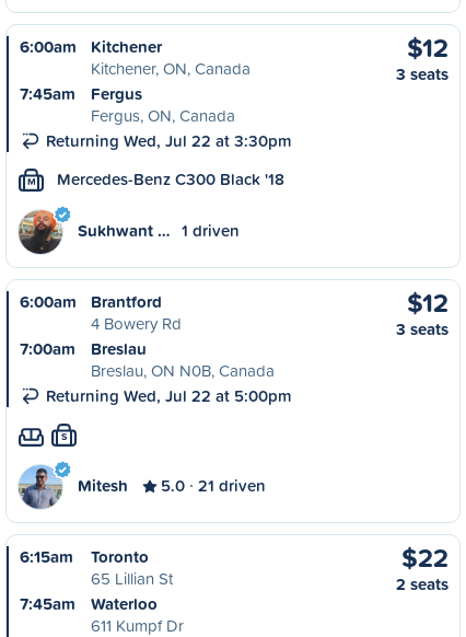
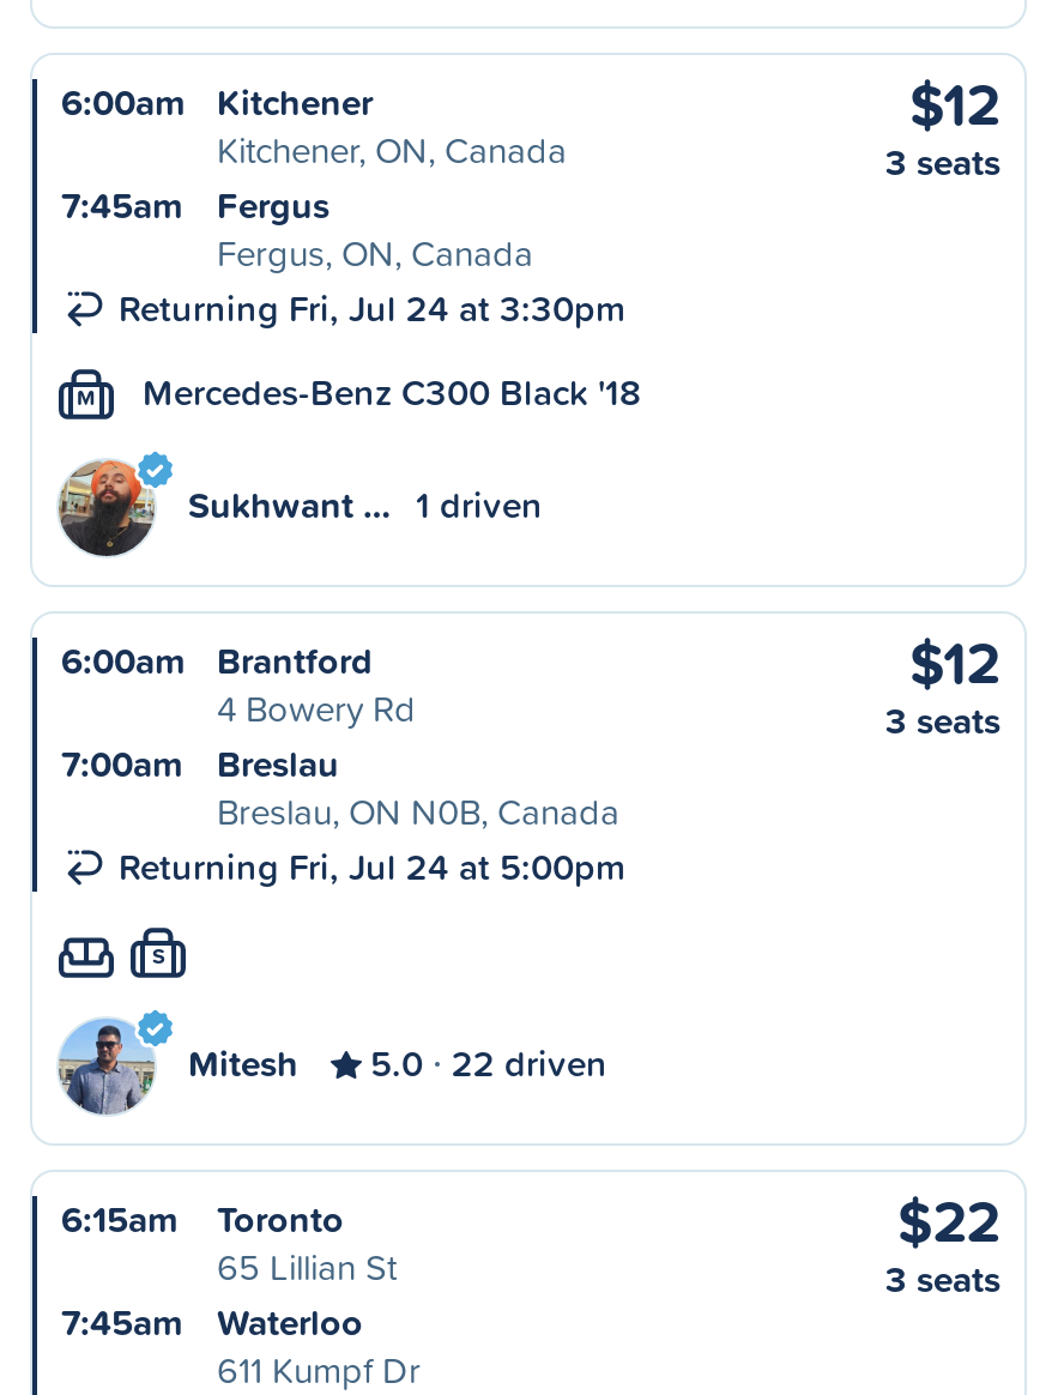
[46,129,292,152] Returning Wed, Jul 22 at 3:30pm -> [119,283,627,333] Returning Fri, Jul 24 at 3:30pm
[46,384,292,407] Returning Wed, Jul 22 at 5:00pm -> [119,841,627,892] Returning Fri, Jul 24 at 5:00pm
[78,474,266,497] Mitesh 5.0 21 driven -> [188,1038,607,1088] Mitesh 5.0 22 driven
[396,572,448,595] 2 seats -> [885,1254,1000,1304] 3 seats

